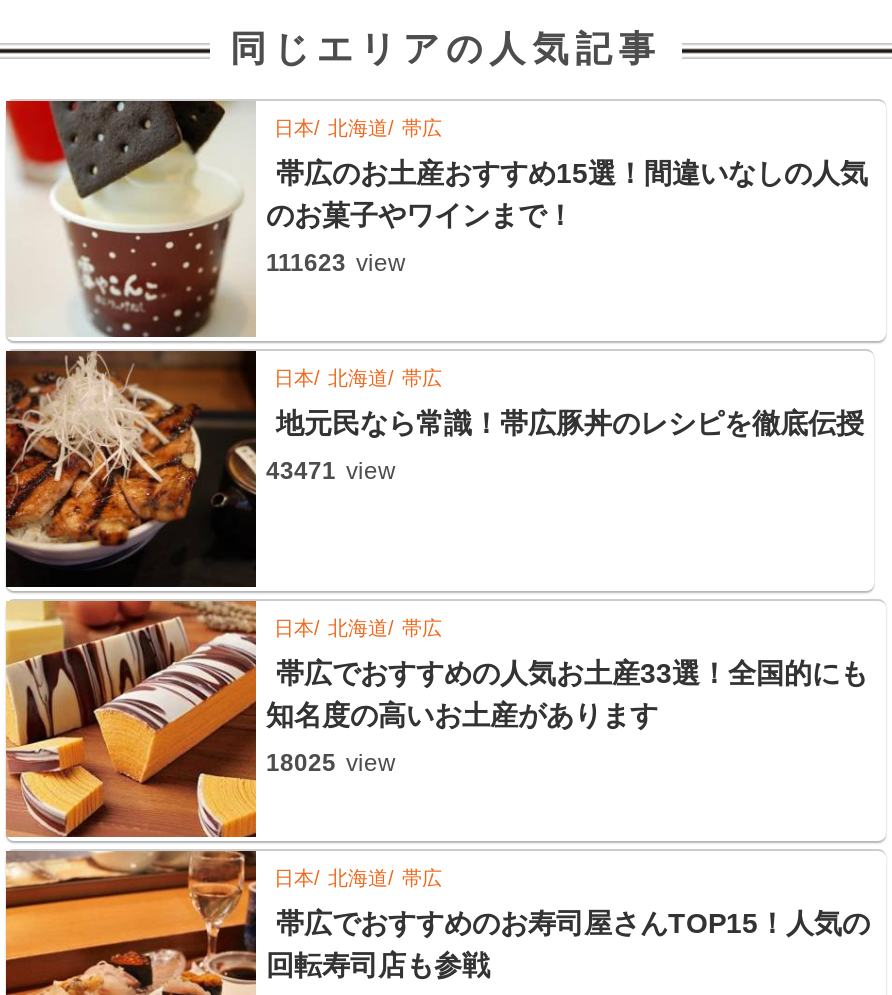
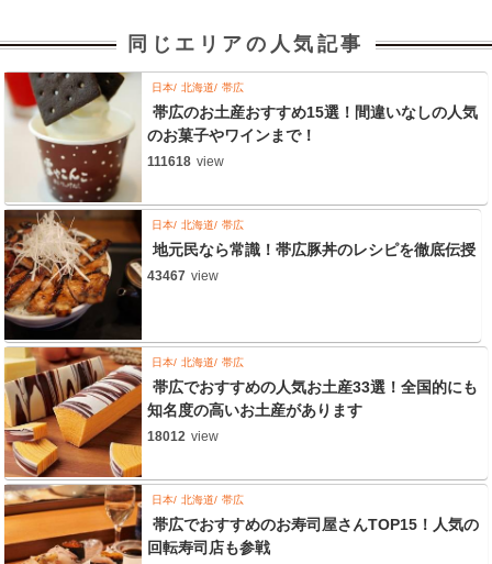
[266,249,406,277] 111623 view -> [147,154,224,169] 111618 view
[266,457,396,485] 43471 view -> [147,268,219,284] 43467 view
[266,749,396,777] 18025 view -> [147,429,219,444] 18012 view

